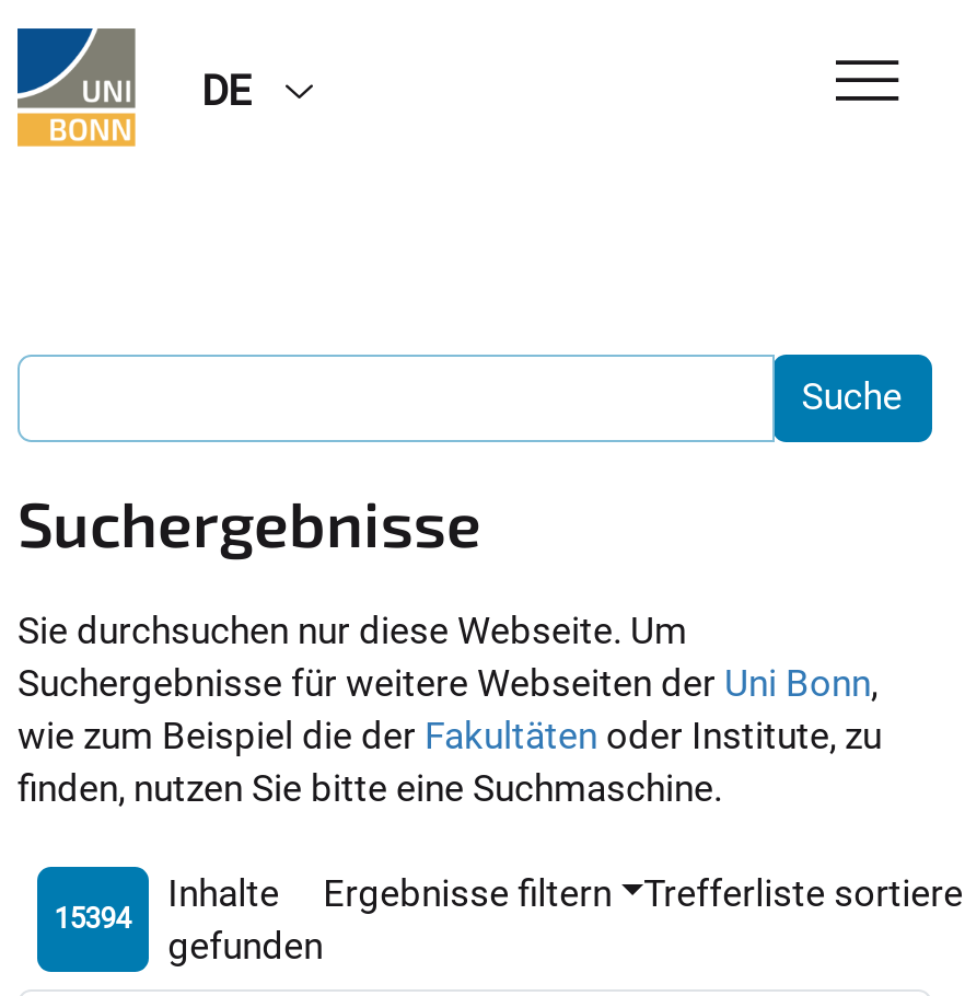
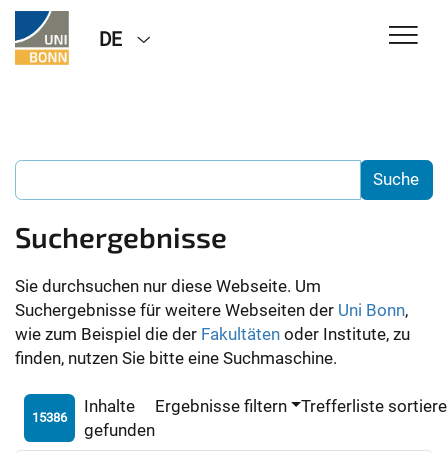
[54,901,131,934] 15394 -> [32,410,67,425] 15386

